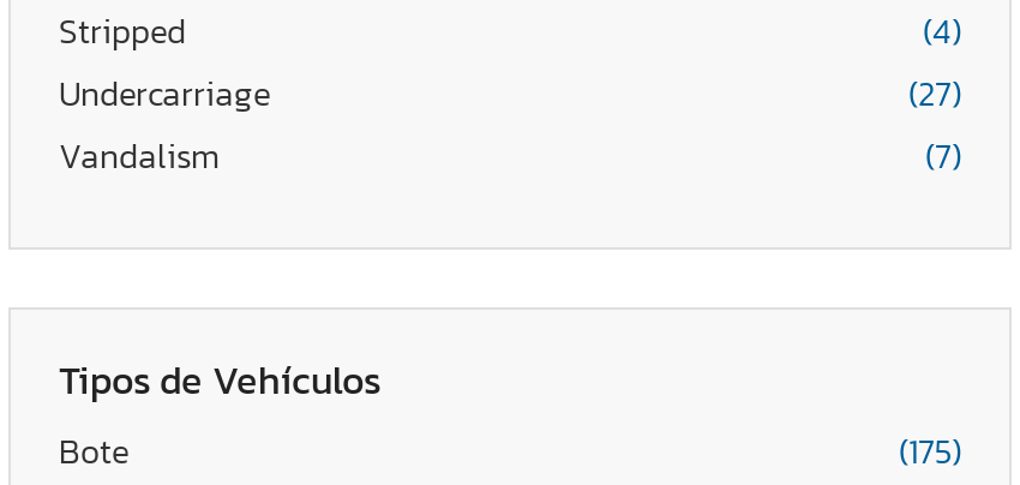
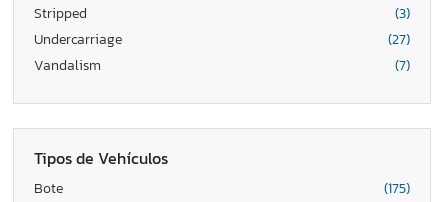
[923,6,961,56] (4) -> [395,2,410,23] (3)

